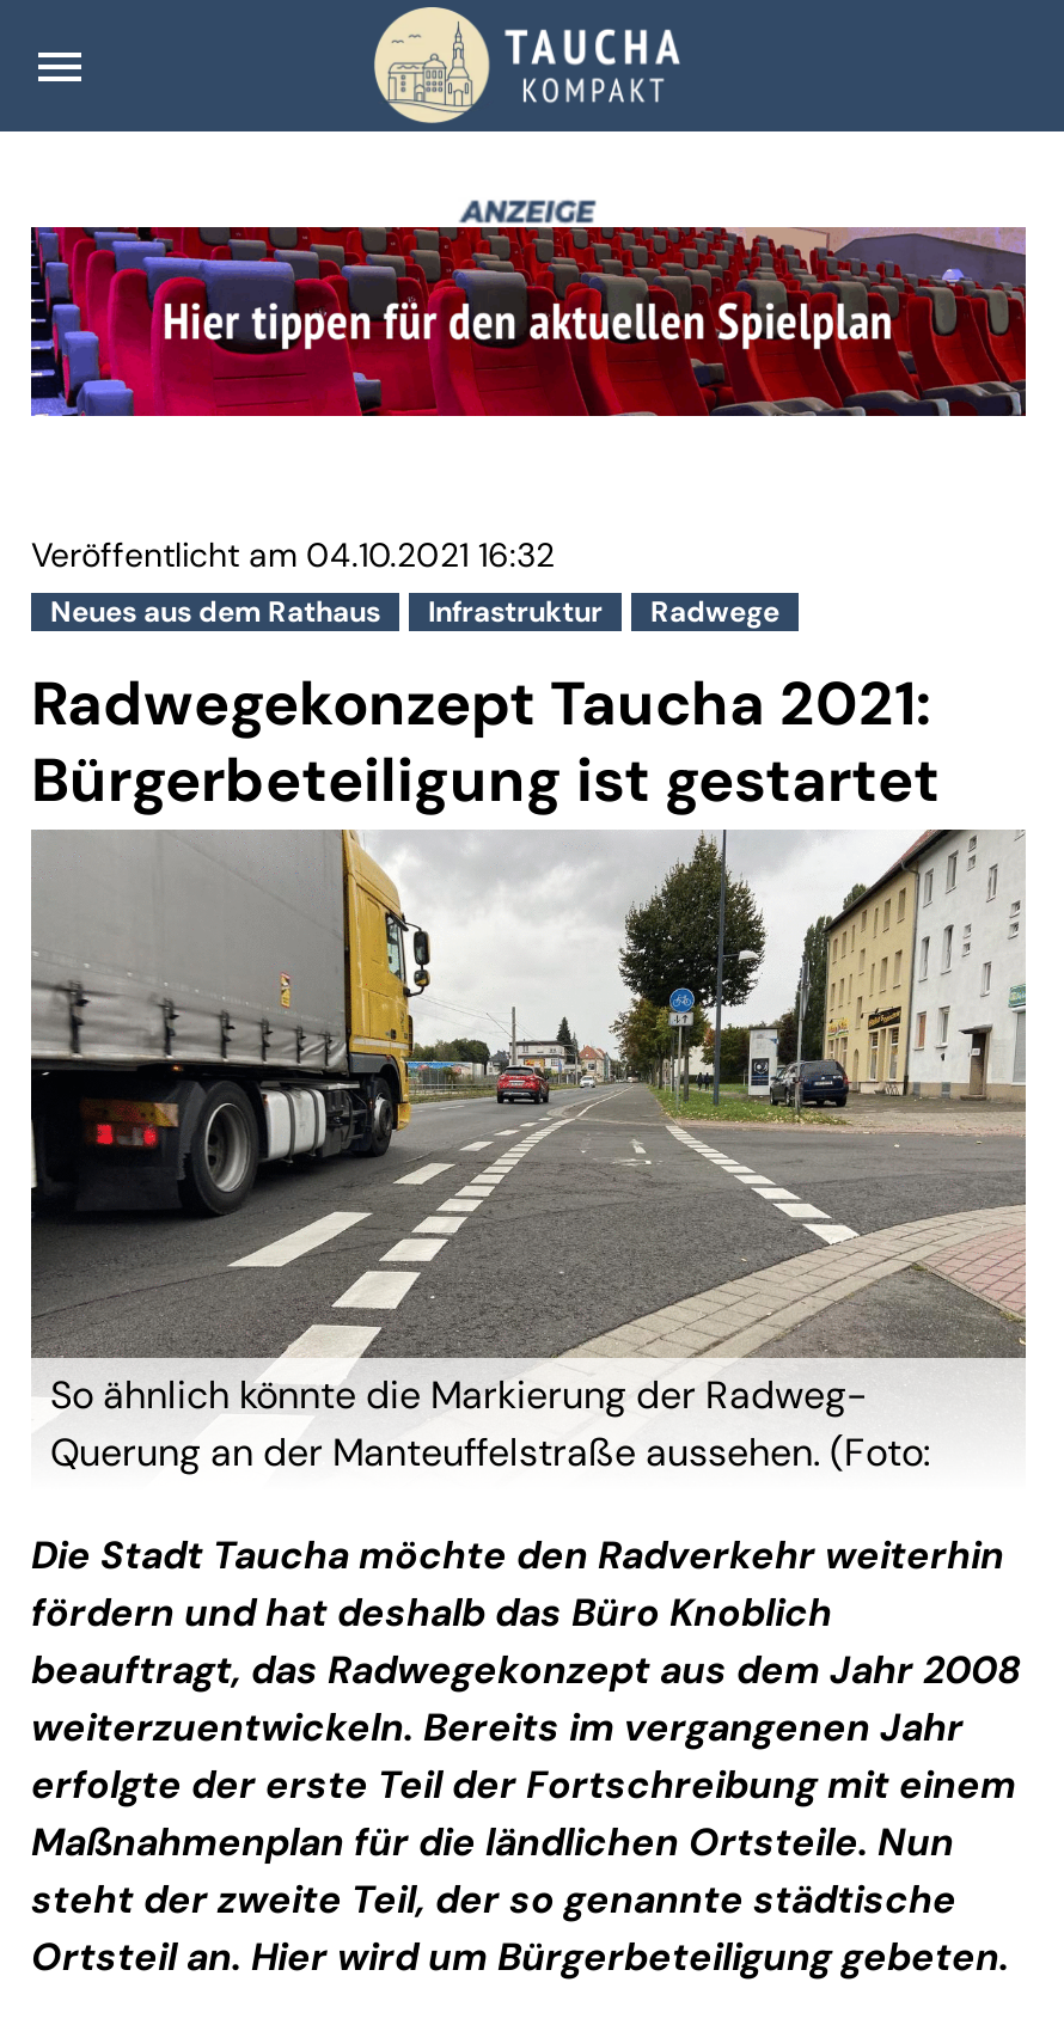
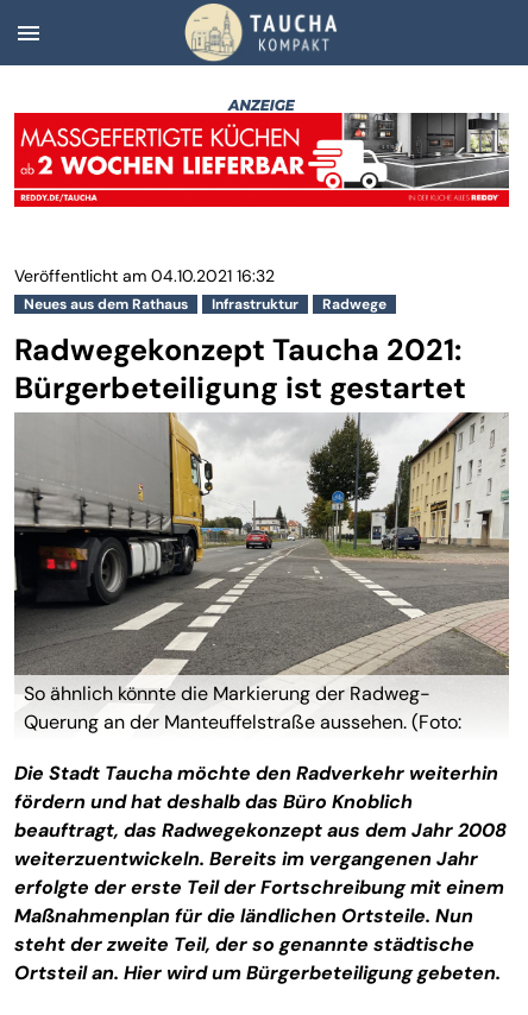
[29,225,1028,418] [image] -> [13,112,510,208] [image]

